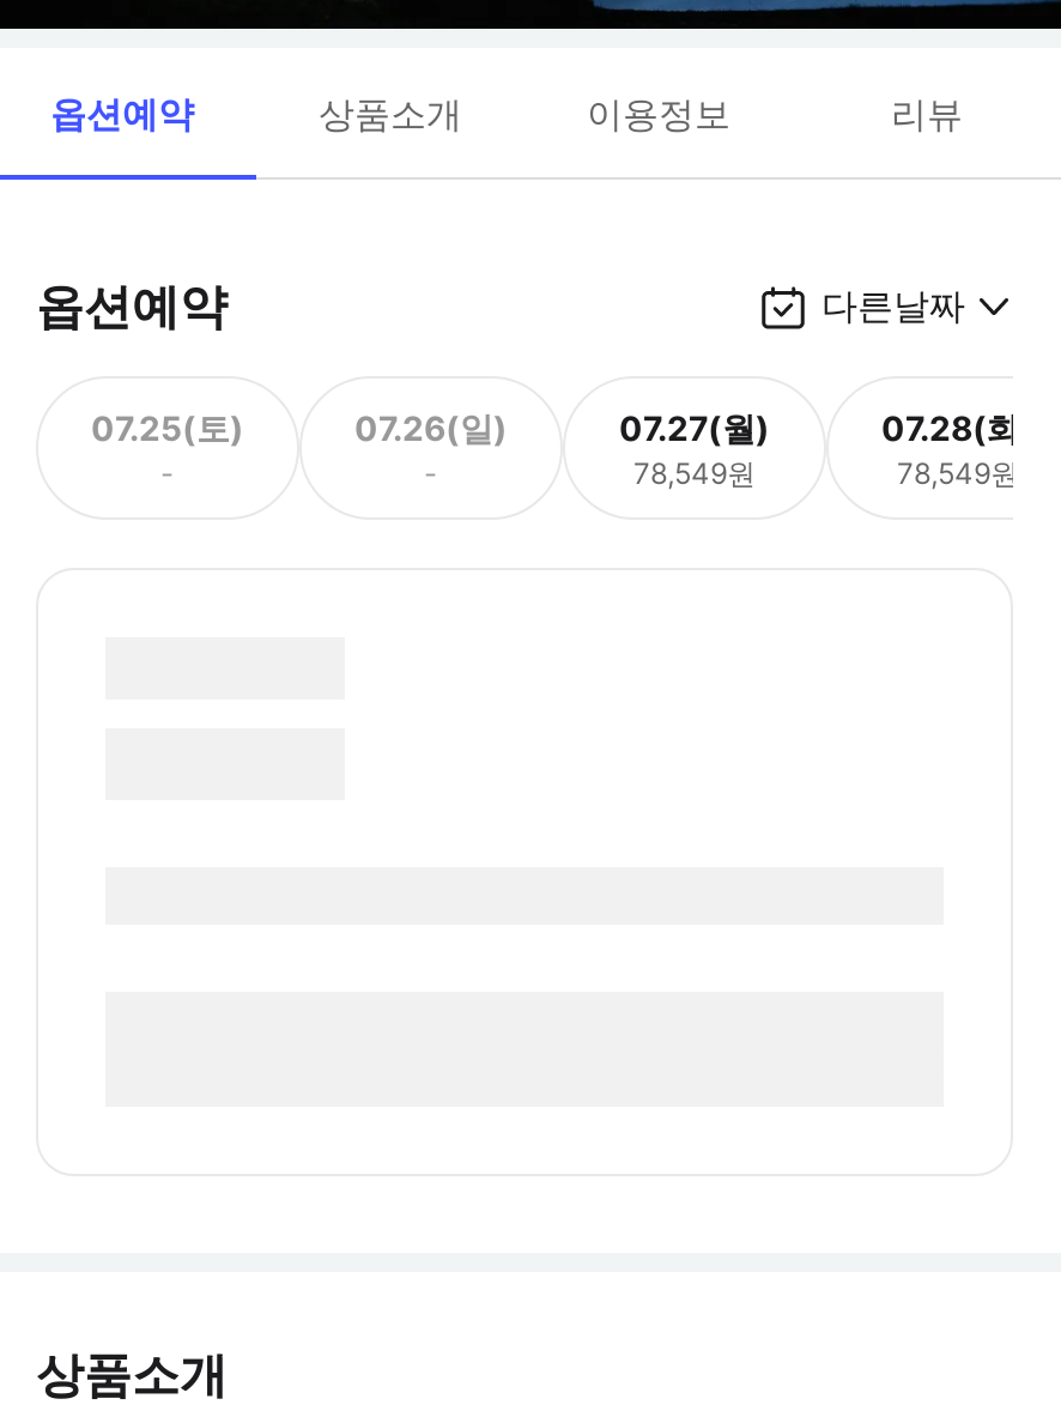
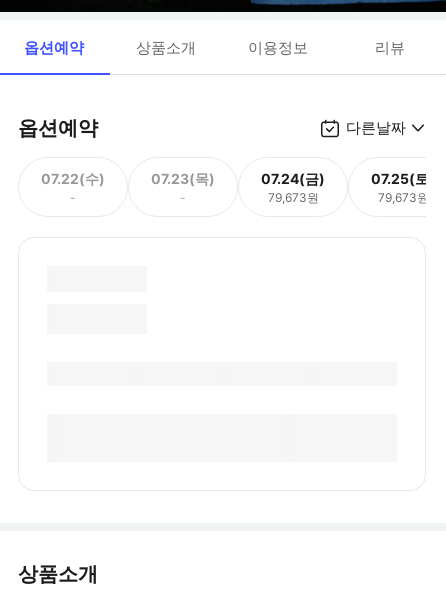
[91,406,244,447] 07.25(토) -> [41,169,105,186] 07.22(수)
[354,406,508,447] 07.26(일) -> [151,169,215,186] 07.23(목)
[619,406,770,490] 07.27(월) | 78,549원 -> [261,169,325,204] 07.24(금) | 79,673원
[881,406,1035,490] 07.28(화) | 78,549원 -> [371,169,435,204] 07.25(토) | 79,673원

